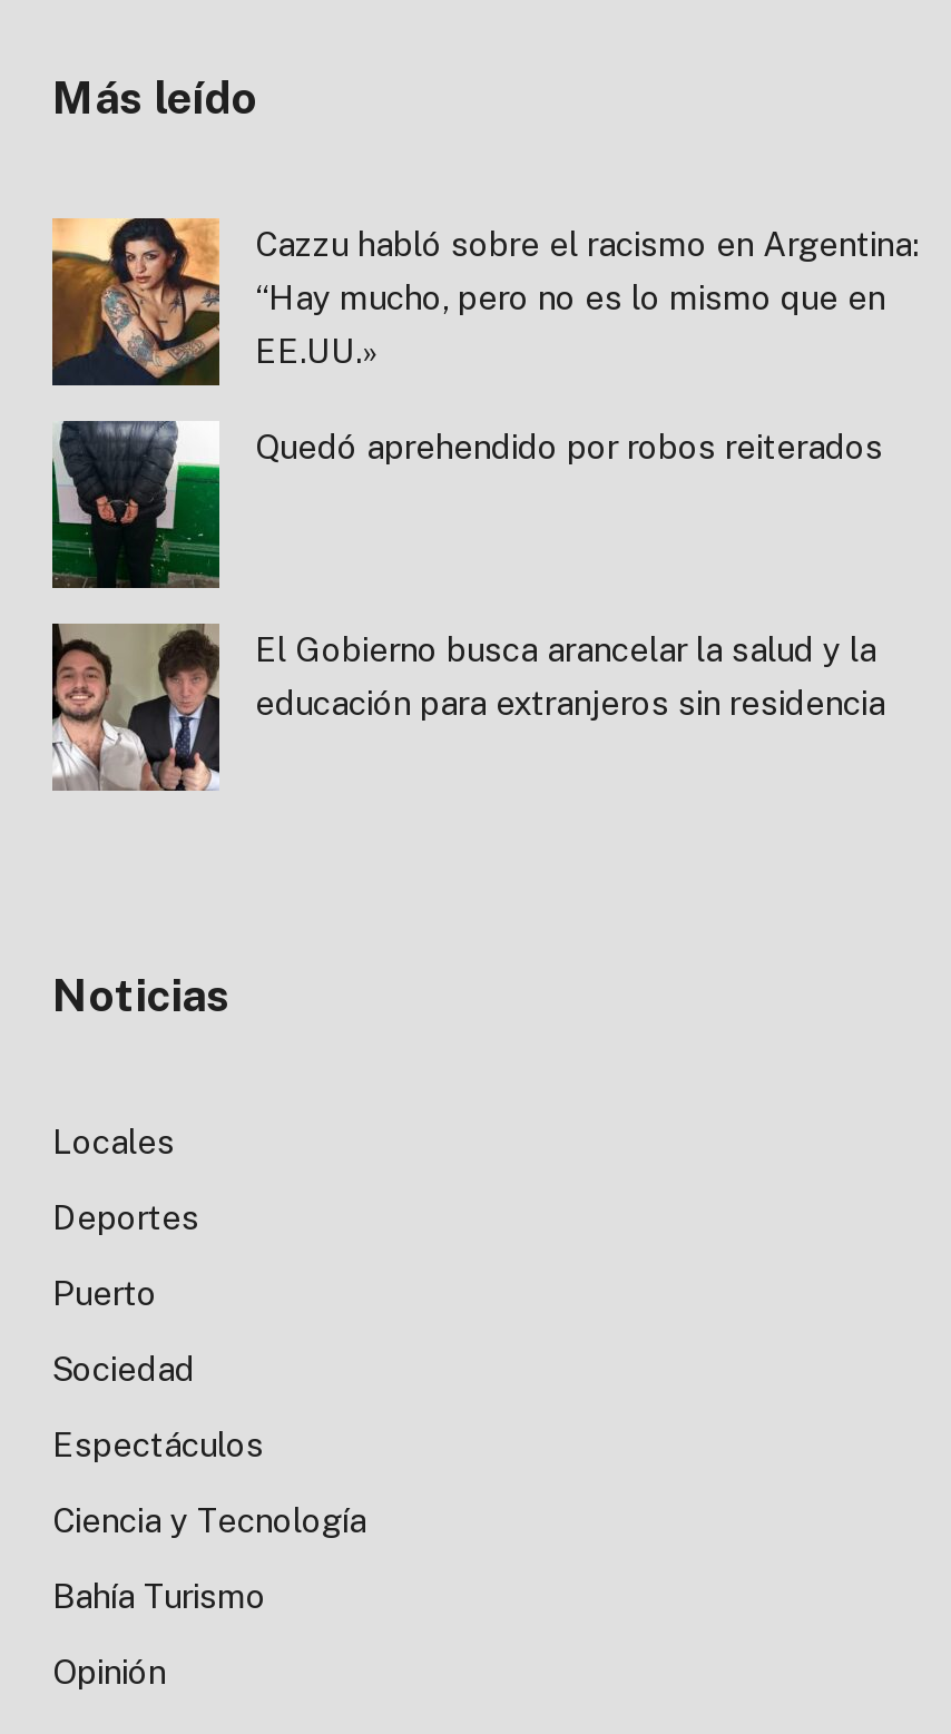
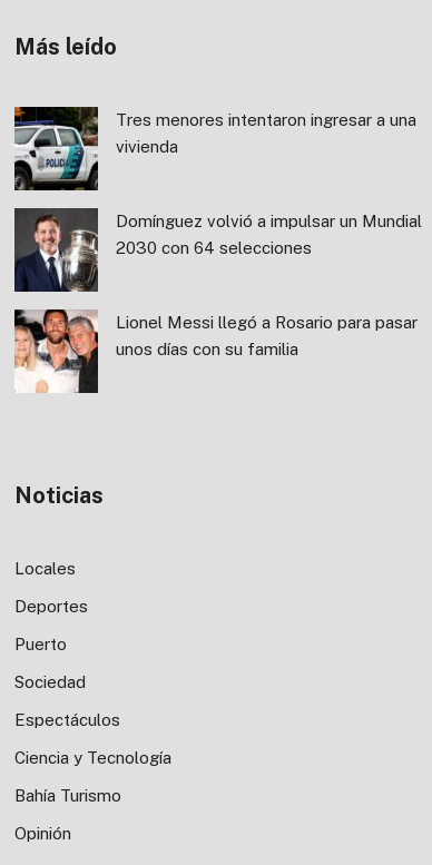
[50,216,919,385] [image] | Cazzu habló sobre el racismo en Argentina: | “Hay mucho, pero no es lo mismo que en | EE.UU.» -> [13,106,416,190] [image] | Tres menores intentaron ingresar a una | vivienda
[52,419,883,590] [image] | Quedó aprehendido por robos reiterados -> [13,207,422,292] [image] | Domínguez volvió a impulsar un Mundial | 2030 con 64 selecciones
[50,624,885,793] [image] | El Gobierno busca arancelar la salud y la | educación para extranjeros sin residencia -> [13,309,418,394] [image] | Lionel Messi llegó a Rosario para pasar | unos días con su familia

